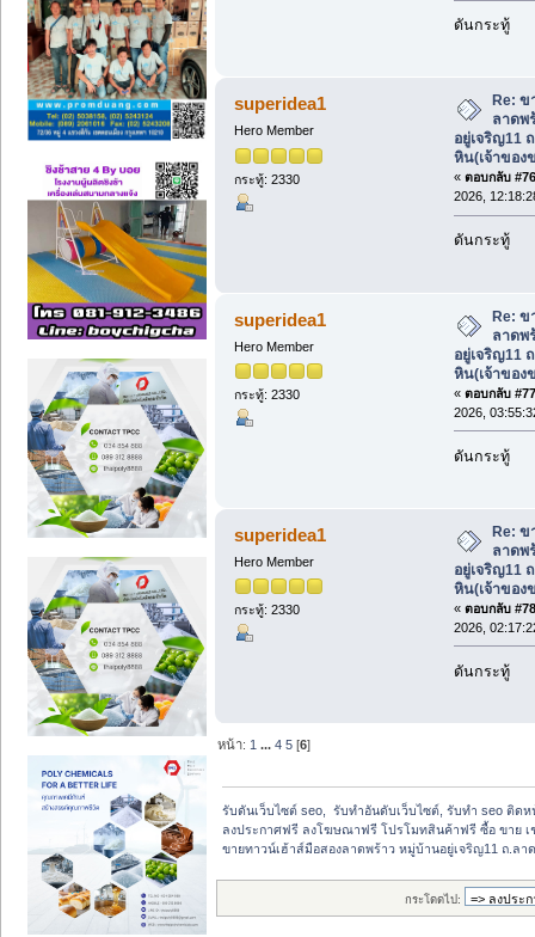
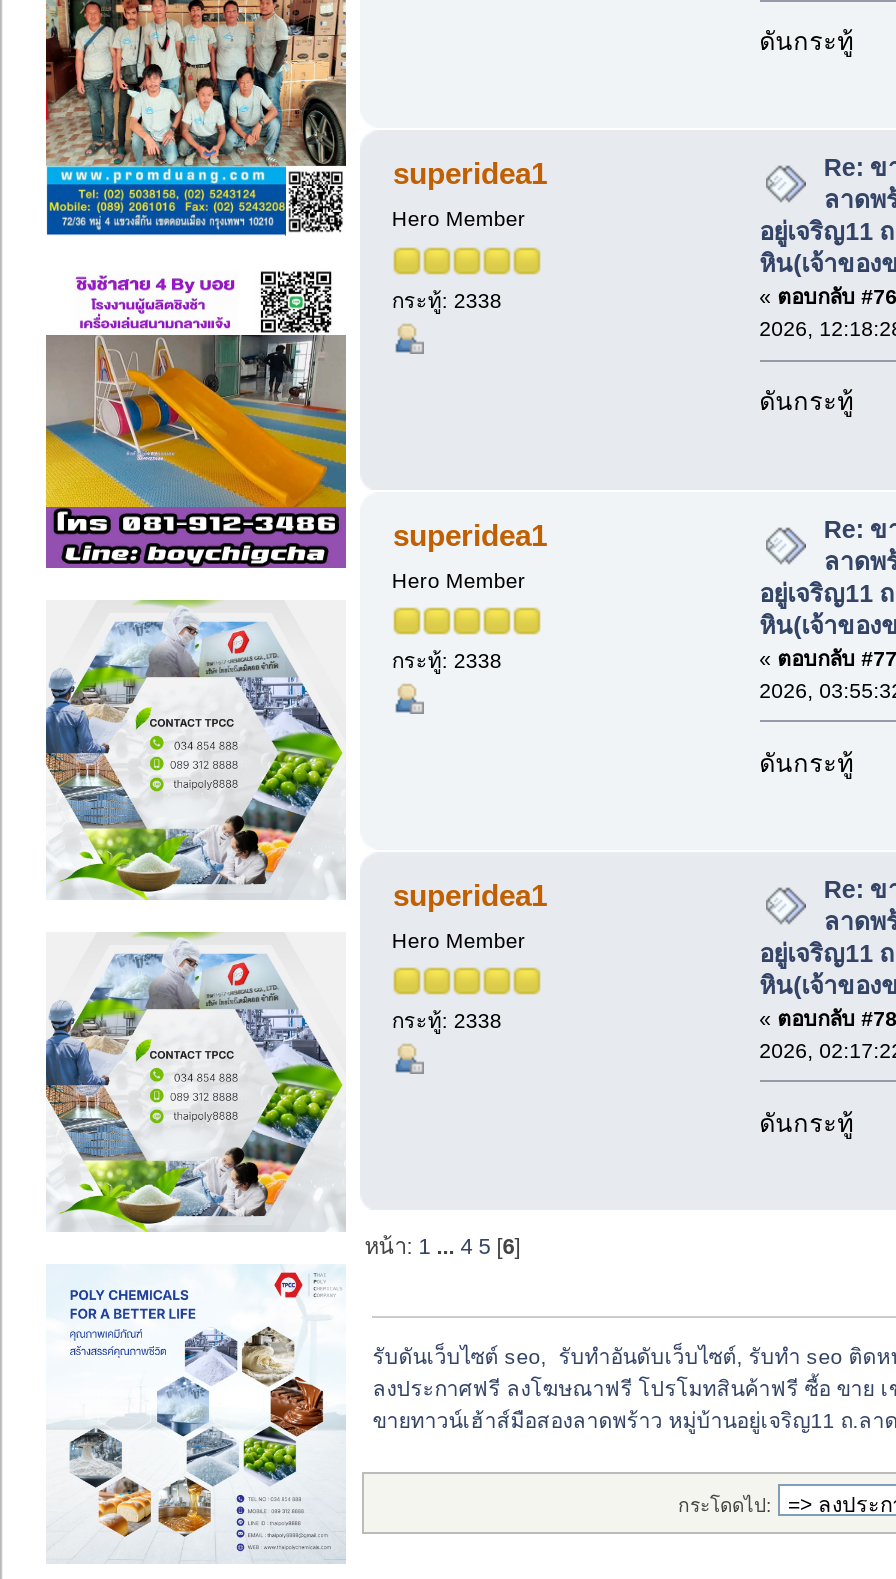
[234,172,300,186] กระทู้: 2330 -> [392,287,502,311] กระทู้: 2338
[234,387,300,401] กระทู้: 2330 -> [392,648,502,672] กระทู้: 2338
[234,602,300,617] กระทู้: 2330 -> [392,1008,502,1032] กระทู้: 2338

